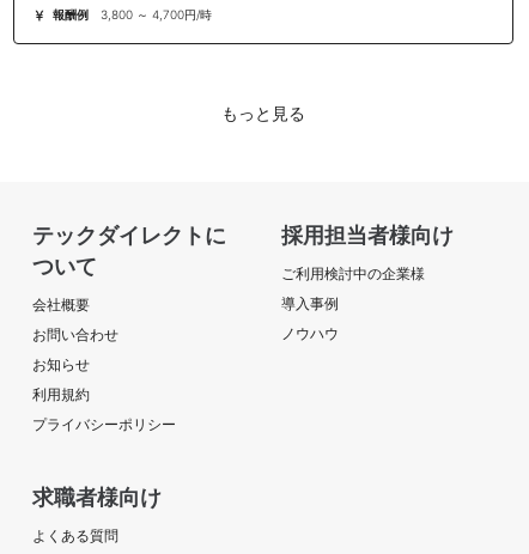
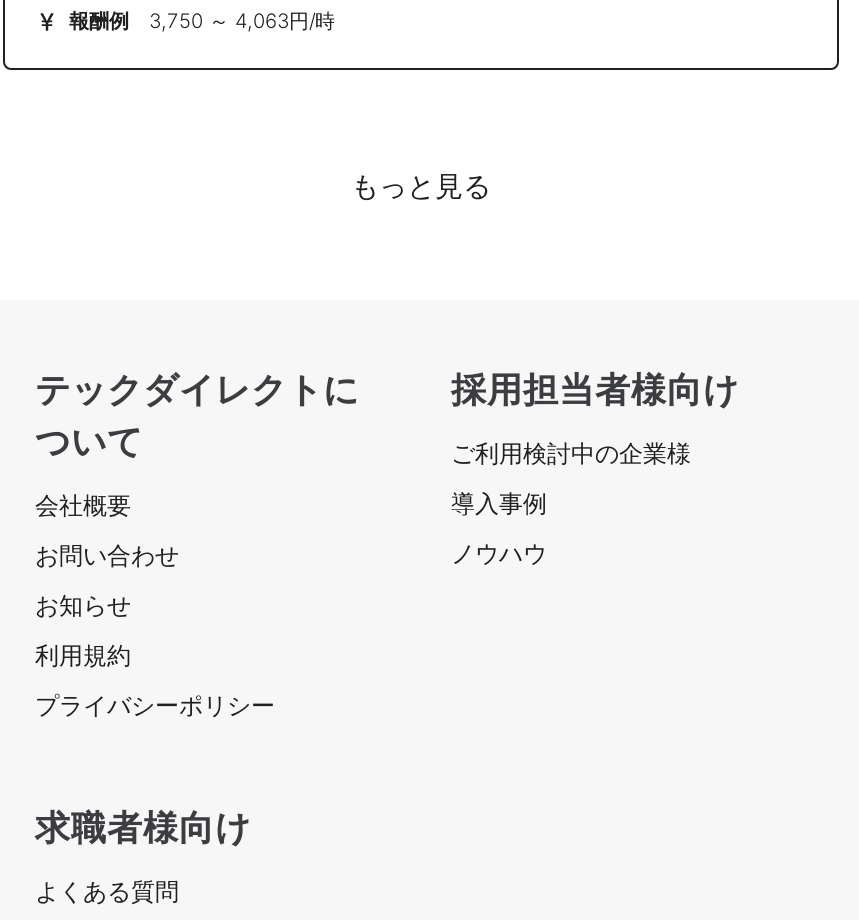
[50,8,212,22] 報酬例 3,800 ～ 4,700円/時 -> [65,9,335,33] 報酬例 3,750 ～ 4,063円/時

